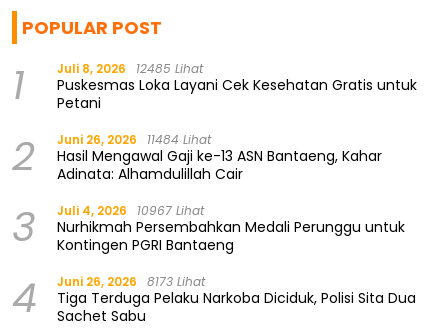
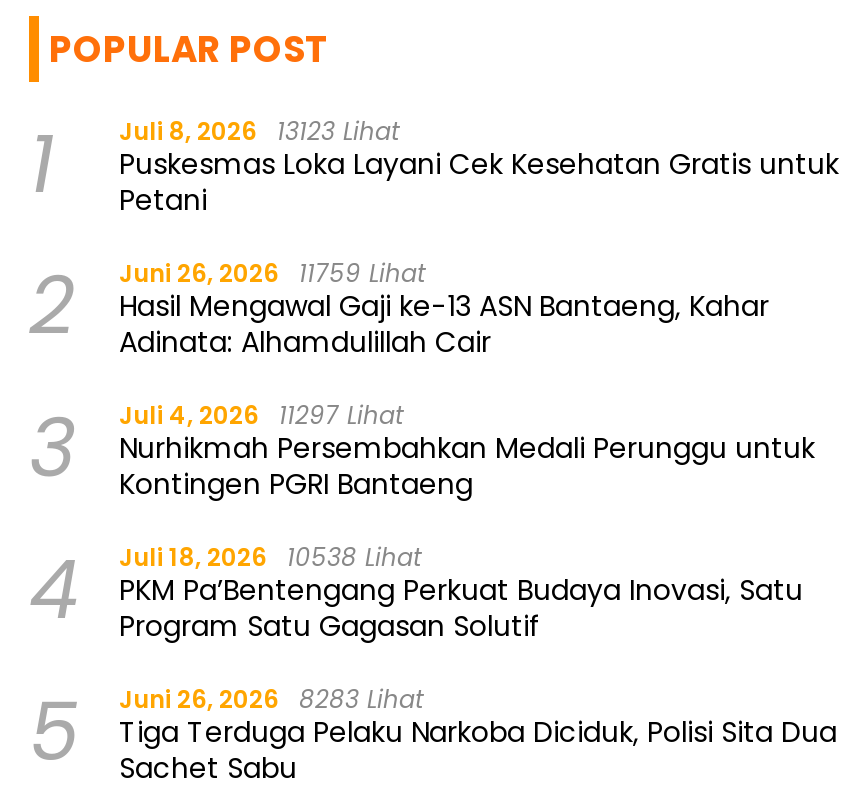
[12,57,417,113] 1 Juli 8, 2026 12485 Lihat Puskesmas Loka Layani Cek Kesehatan Gratis untuk Petani -> [29,107,839,219] 1 Juli 8, 2026 13123 Lihat Puskesmas Loka Layani Cek Kesehatan Gratis untuk Petani
[12,128,382,184] 2 Juni 26, 2026 11484 Lihat Hasil Mengawal Gaji ke-13 ASN Bantaeng, Kahar Adinata: Alhamdulillah Cair -> [29,249,769,361] 2 Juni 26, 2026 11759 Lihat Hasil Mengawal Gaji ke-13 ASN Bantaeng, Kahar Adinata: Alhamdulillah Cair
[12,199,405,255] 3 Juli 4, 2026 10967 Lihat Nurhikmah Persembahkan Medali Perunggu untuk Kontingen PGRI Bantaeng -> [29,391,815,503] 3 Juli 4, 2026 11297 Lihat Nurhikmah Persembahkan Medali Perunggu untuk Kontingen PGRI Bantaeng
[57,273,205,290] Juni 26, 2026 8173 Lihat -> [29,539,803,787] Juli 18, 2026 10538 Lihat | PKM Pa’Bentengang Perkuat Budaya Inovasi, Satu | Program Satu Gagasan Solutif | 5 | Juni 26, 2026 8283 Lihat

